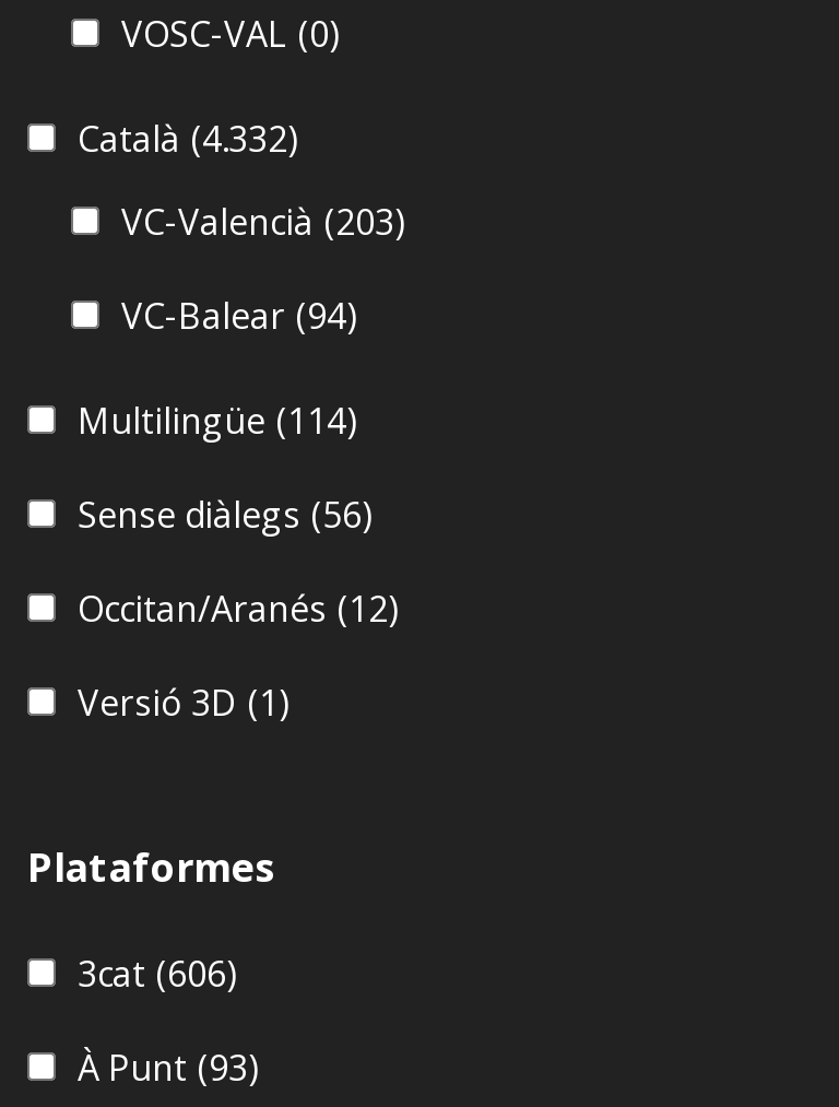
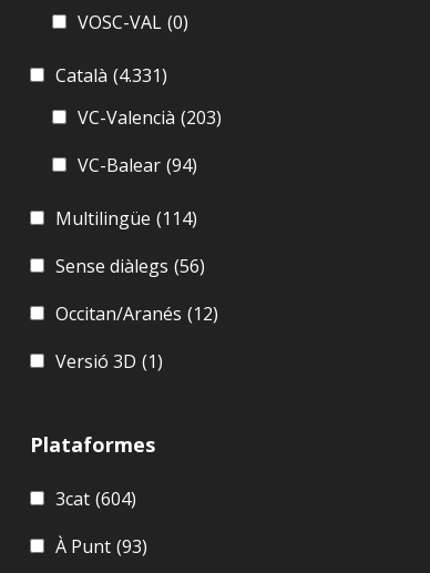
[78,115,298,163] Català (4.332) -> [55,63,167,87] Català (4.331)
[78,950,237,998] 3cat (606) -> [55,486,136,511] 3cat (604)

